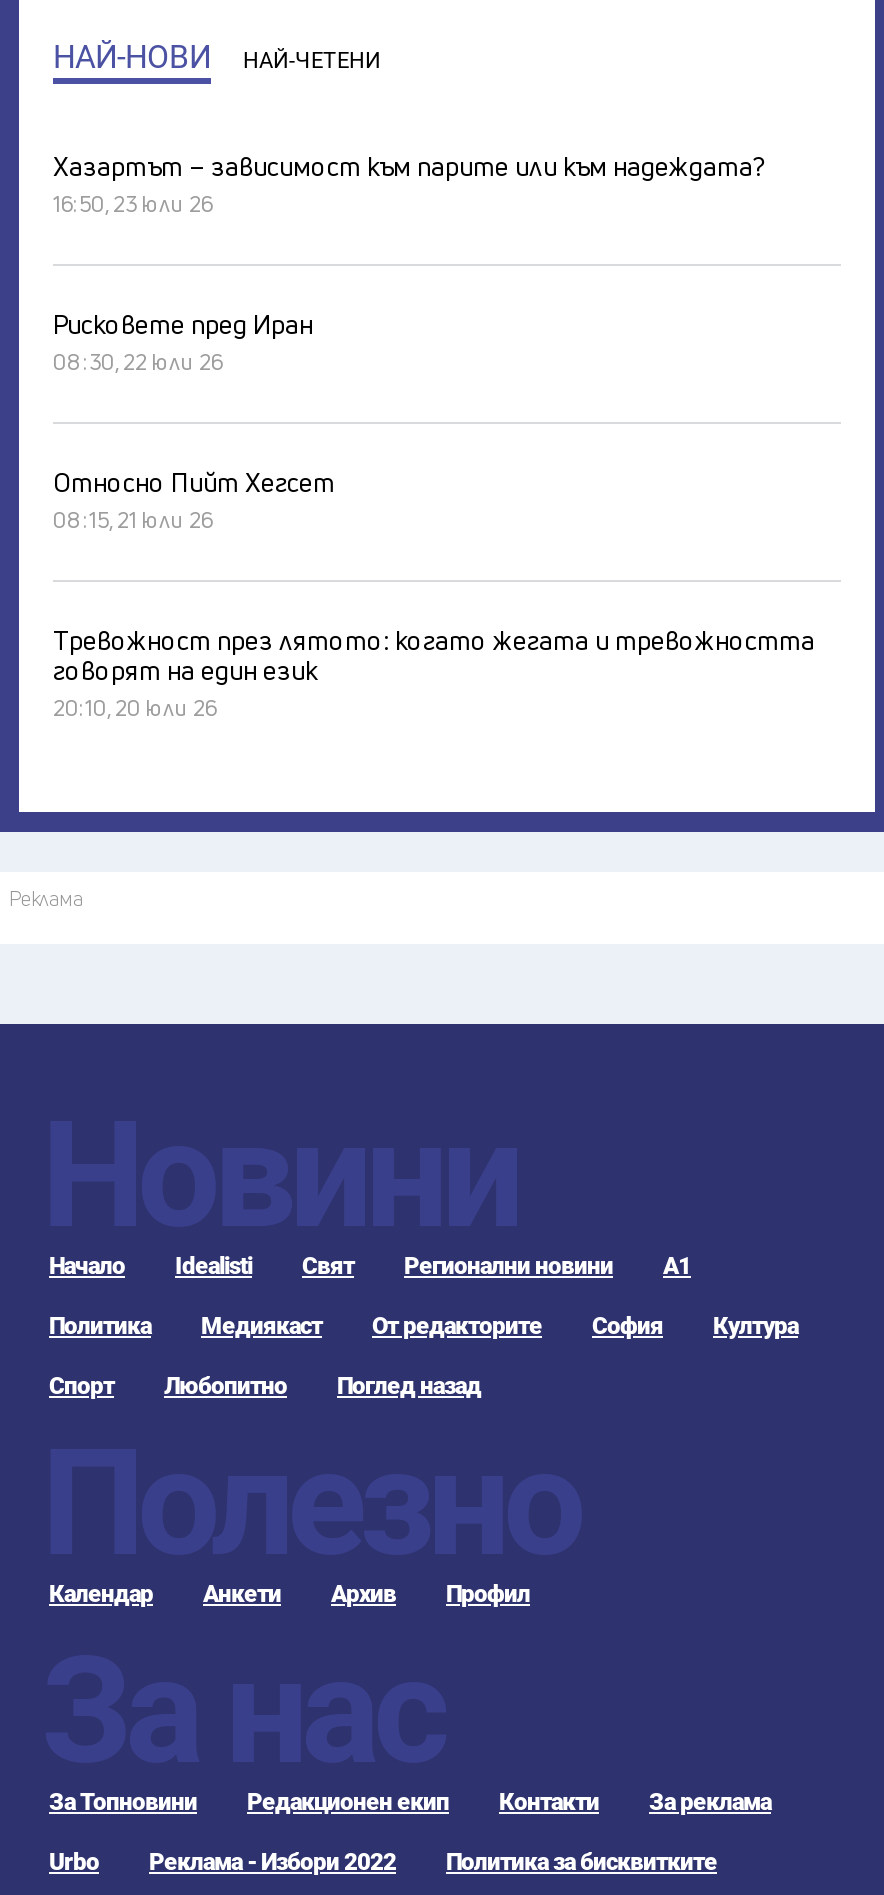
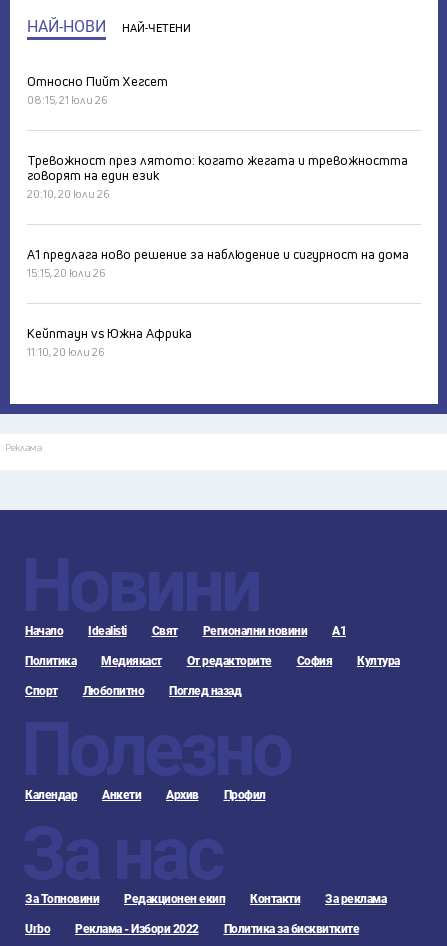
[53,148,763,376] Хазартът – зависимост към парите или към надеждата? | 16:50, 23 юли 26 | Рисковете пред Иран | 08:30, 22 юли 26 -> none
moved [53,464,815,722] -> [27,72,408,201]: Относно Пийт Хегсет | 08:15, 21 юли 26 | Тревожност през лятото: когато жегата и тревожността | говорят на един език | 20:10, 20 юли 26
none -> [27,245,409,359] А1 предлага ново решение за наблюдение и сигурност на дома | 15:15, 20 юли 26 | Кейптаун vs Южна Африка | 11:10, 20 юли 26

